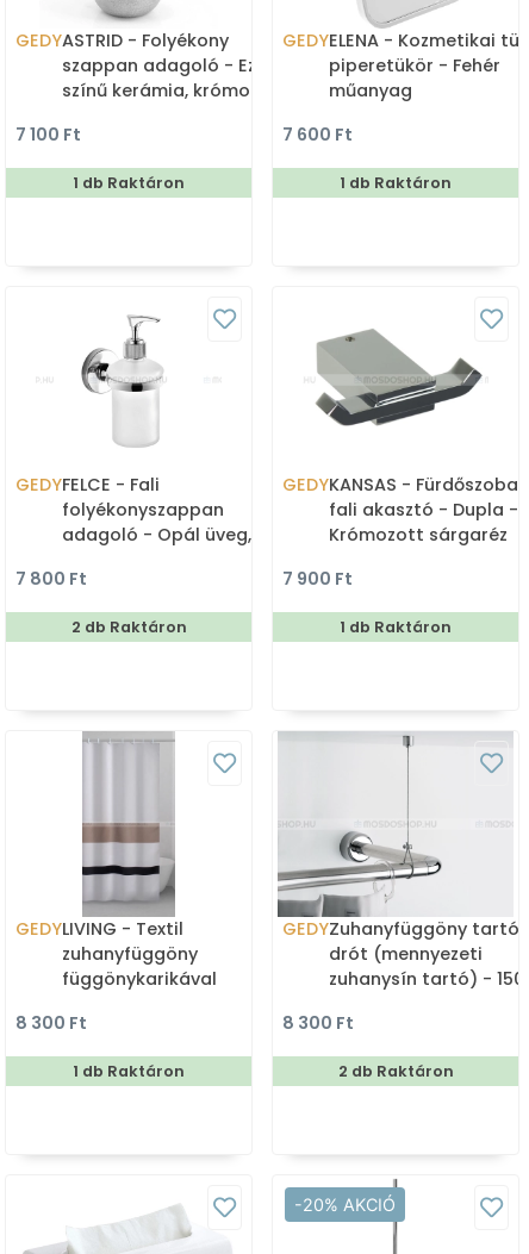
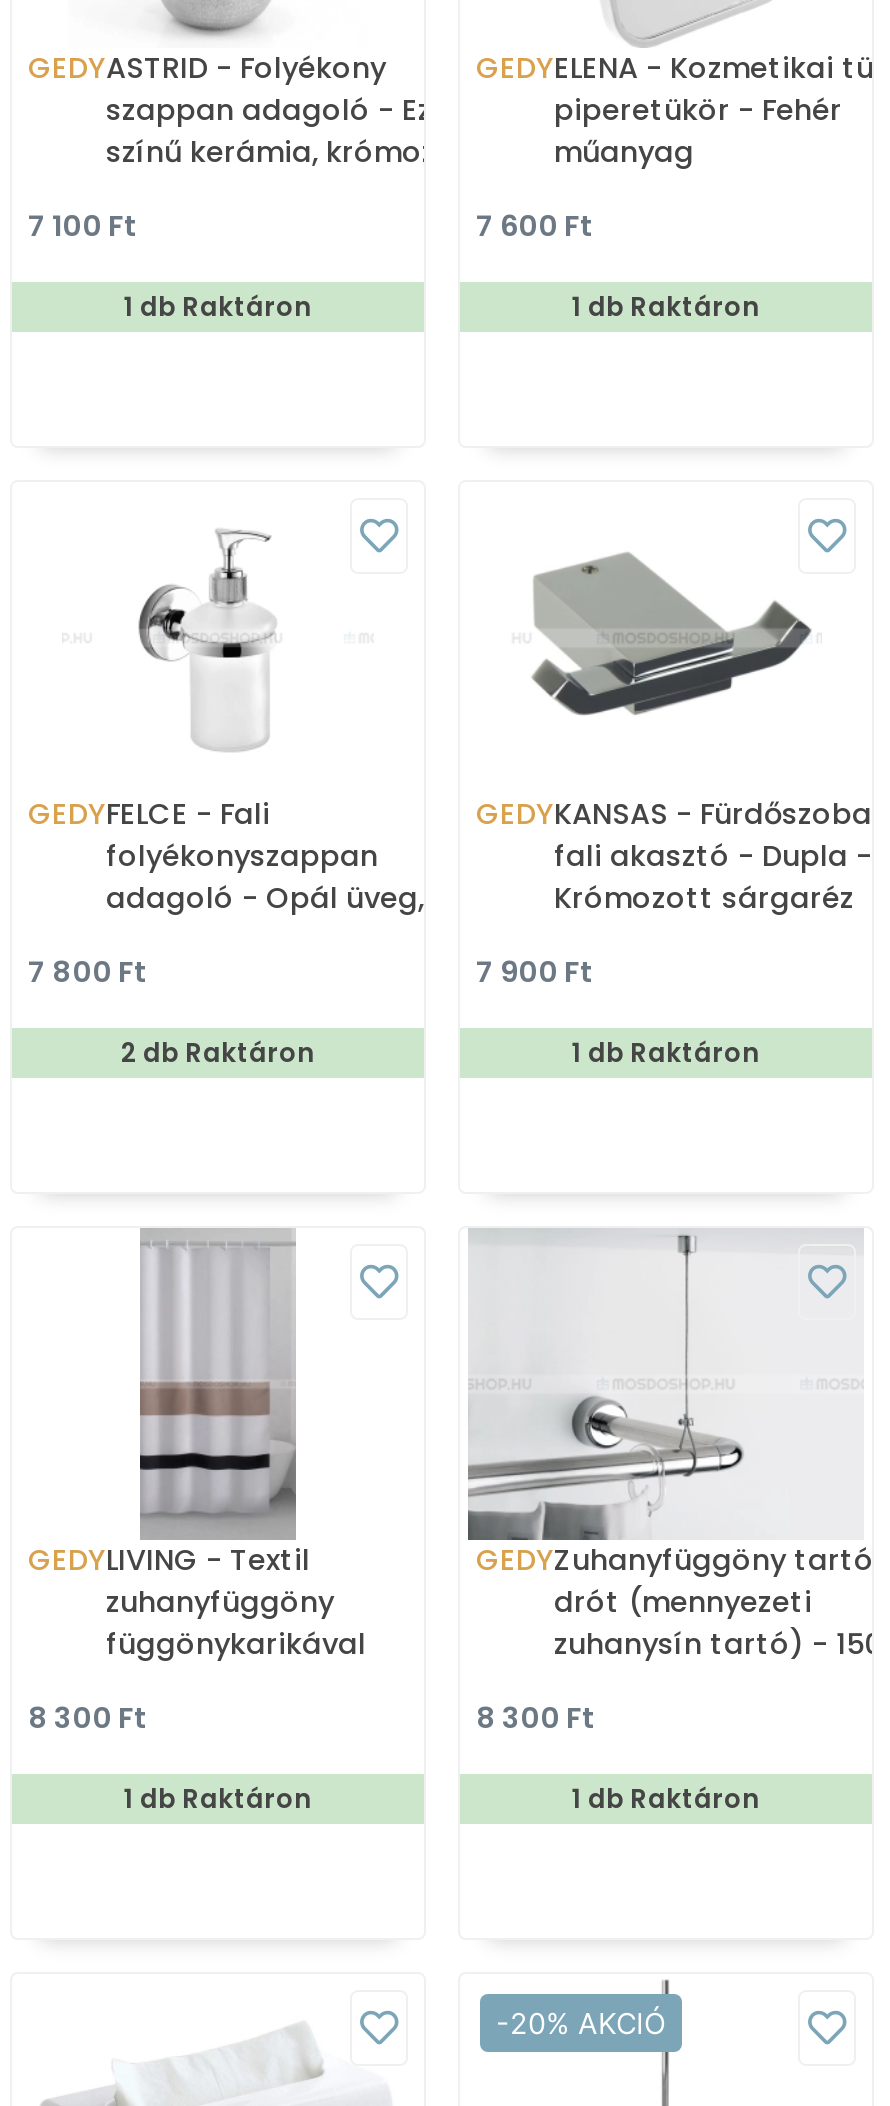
[338,1061,453,1081] 2 db Raktáron -> [572,1782,760,1816] 1 db Raktáron

